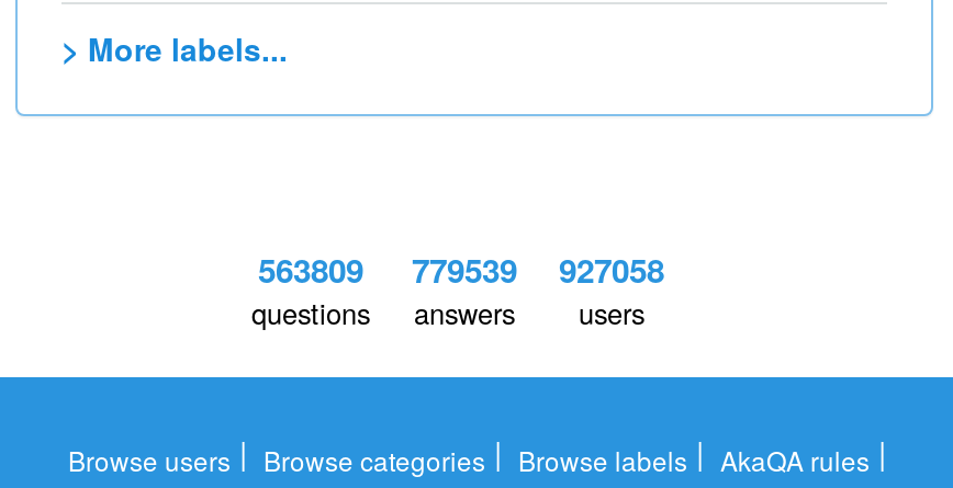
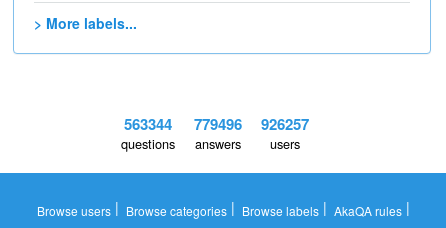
[258,246,363,294] 563809 -> [123,113,171,135] 563344
[412,246,517,294] 779539 -> [193,113,241,135] 779496
[559,246,664,294] 927058 -> [260,113,308,135] 926257

